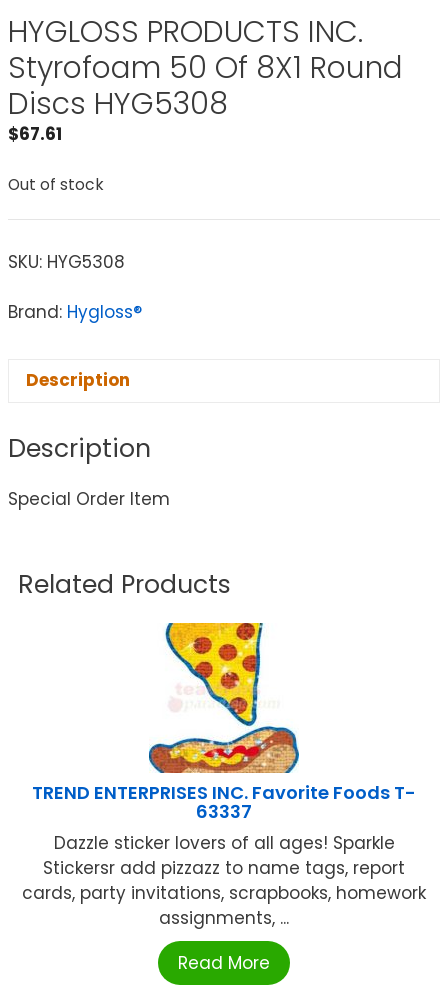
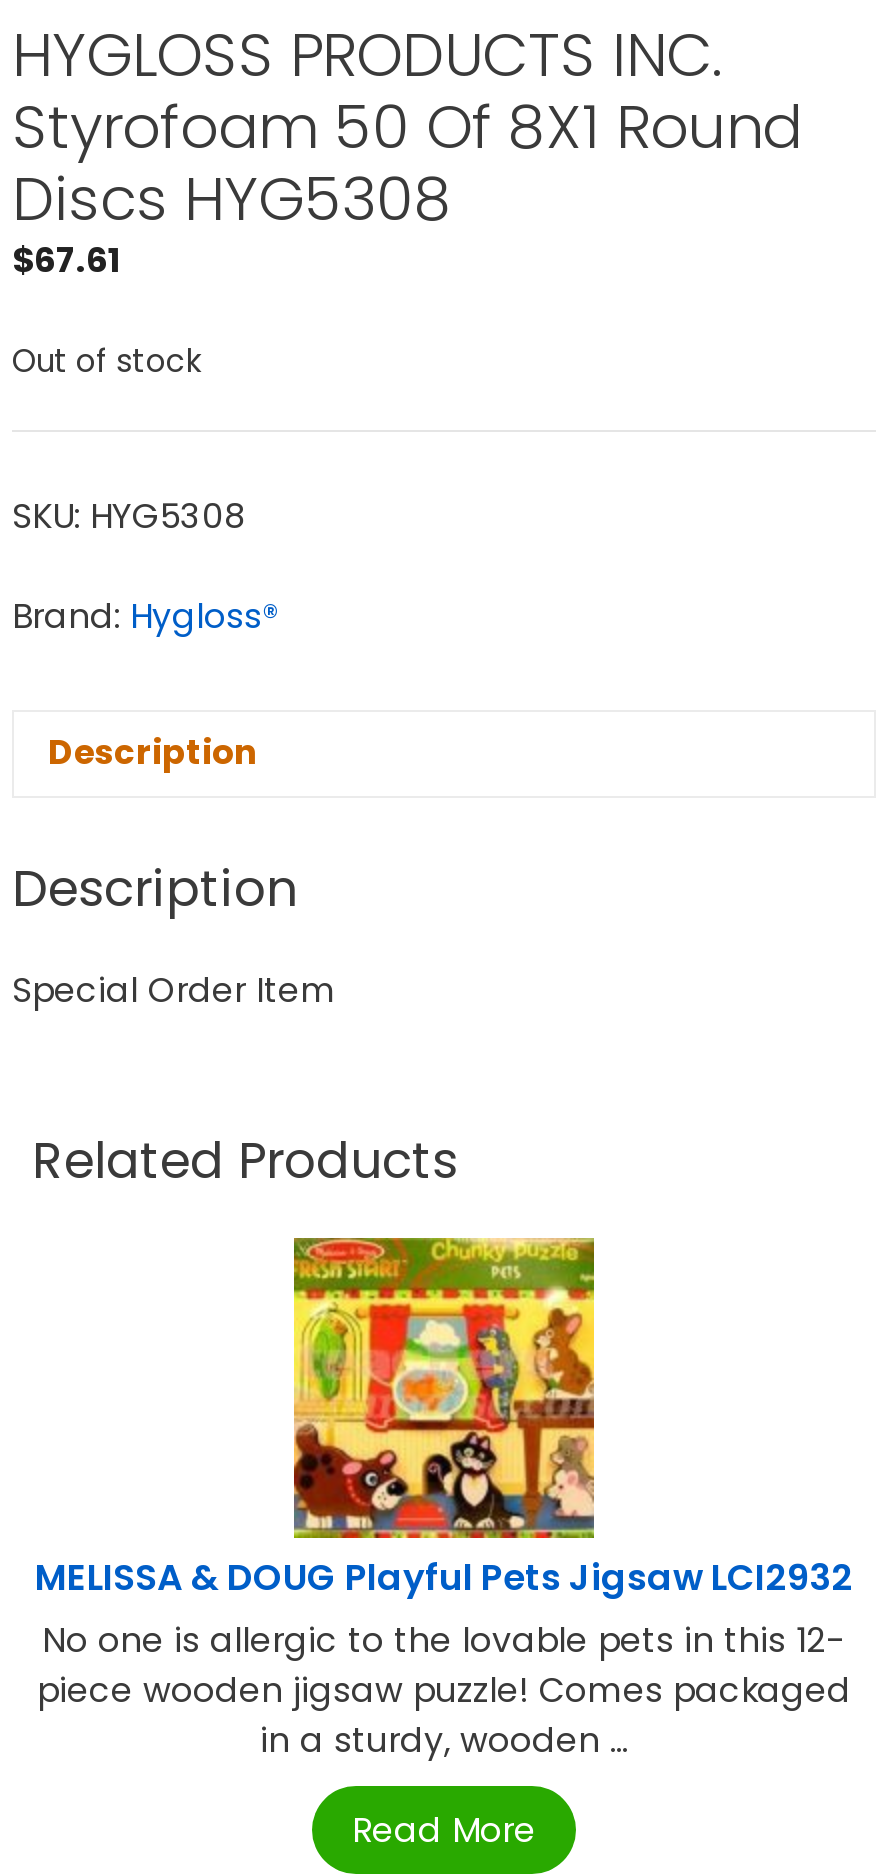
[148,622,300,773] [image] -> [292,1236,596,1450] [image]
[22,780,426,930] TREND ENTERPRISES INC. Favorite Foods T- | 63337 | Dazzle sticker lovers of all ages! Sparkle | Stickersr add pizzazz to name tags, report | cards, party invitations, scrapbooks, homework | assignments, ... -> [35,1553,853,1765] MELISSA & DOUG Playful Pets Jigsaw LCI2932 | No one is allergic to the lovable pets in this 12- | piece wooden jigsaw puzzle! Comes packaged | in a sturdy, wooden ...

